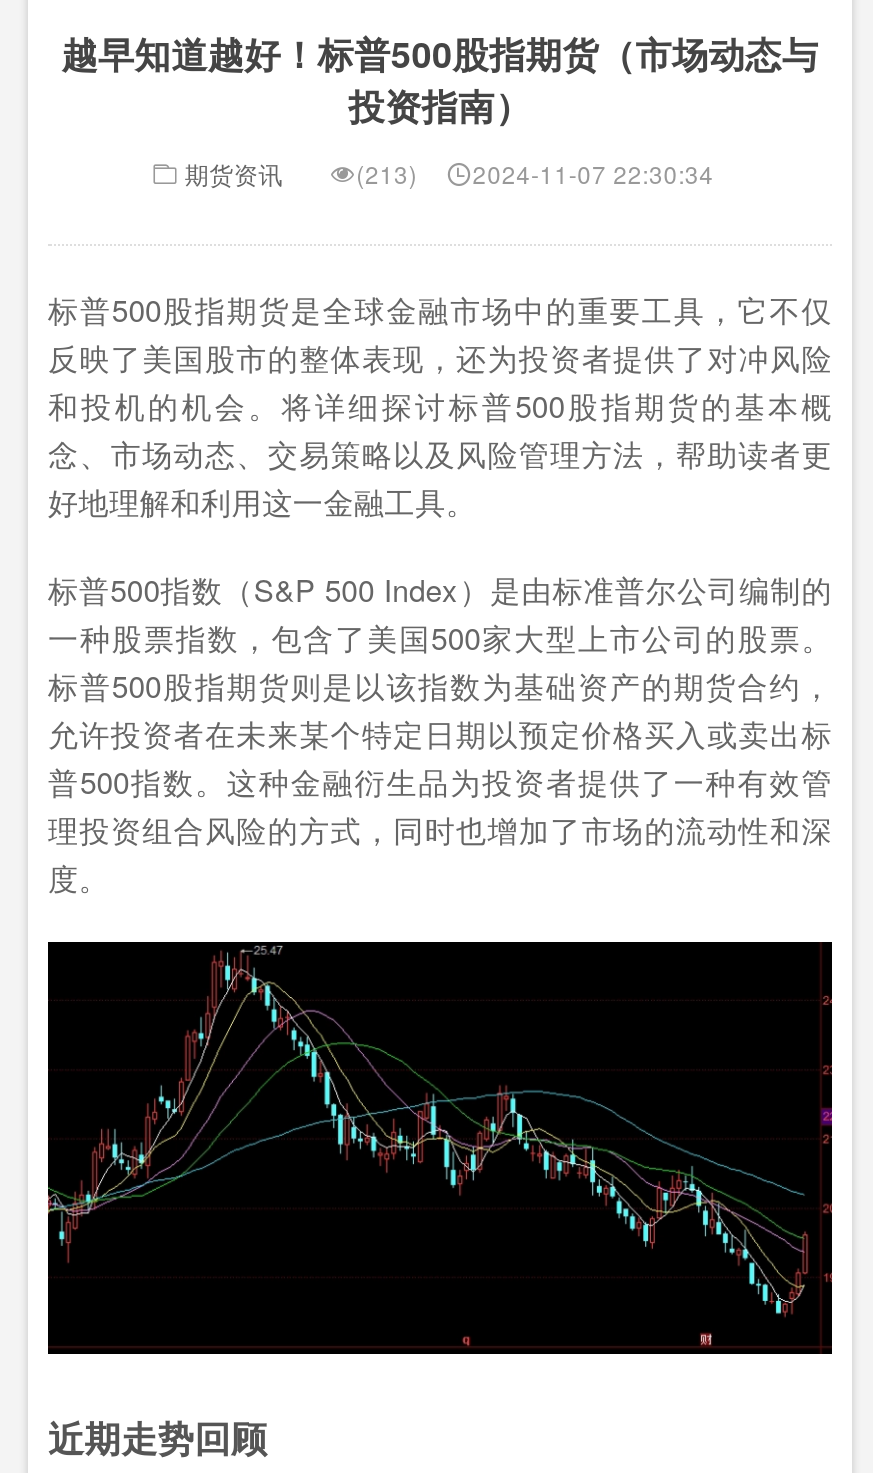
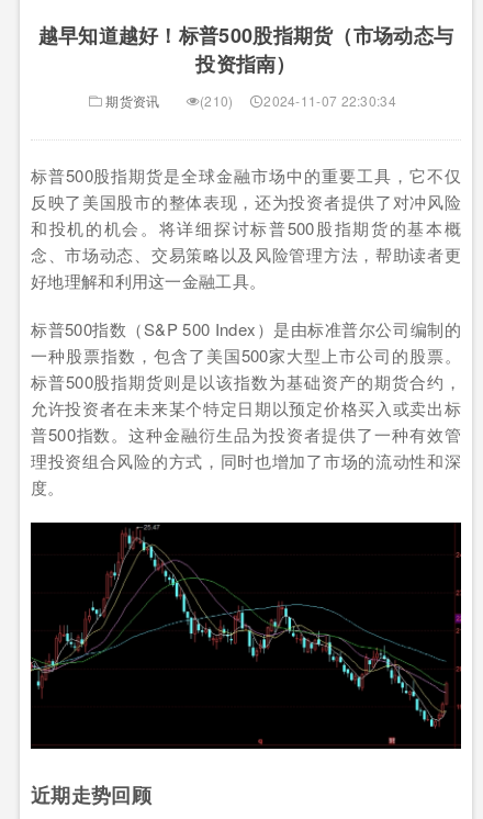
[356,156,714,190] (213) 2024-11-07 22:30:34 -> [200,91,396,110] (210) 2024-11-07 22:30:34

